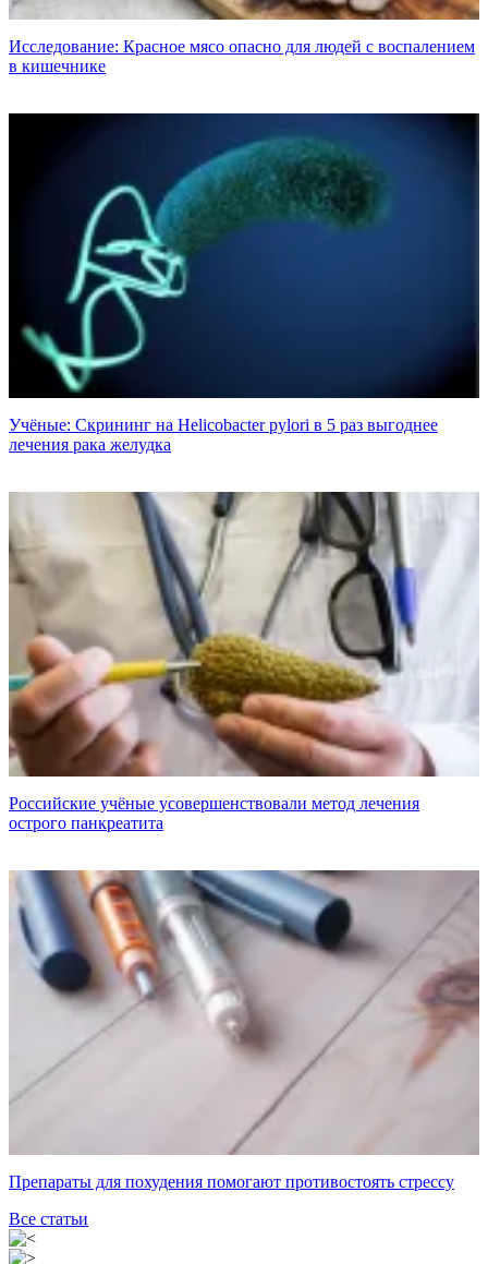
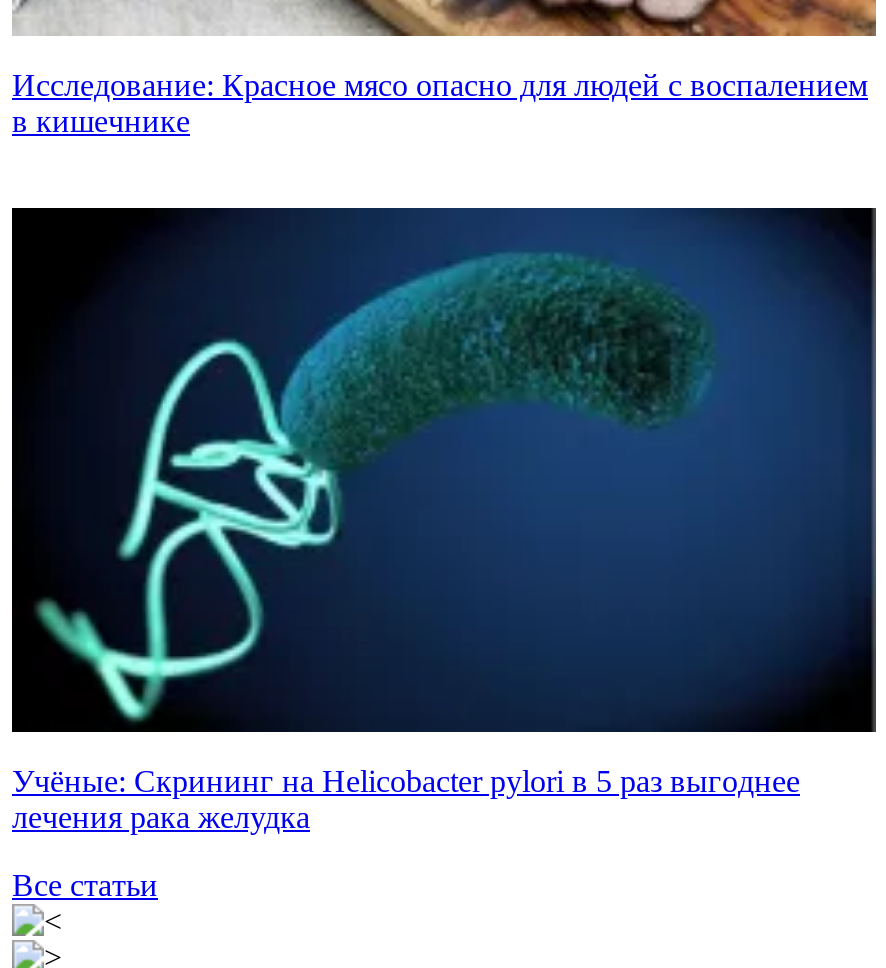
[9,471,479,832] [image] | Российские учёные усовершенствовали метод лечения | острого панкреатита -> none
[9,850,479,1191] [image] | Препараты для похудения помогают противостоять стрессу -> none

